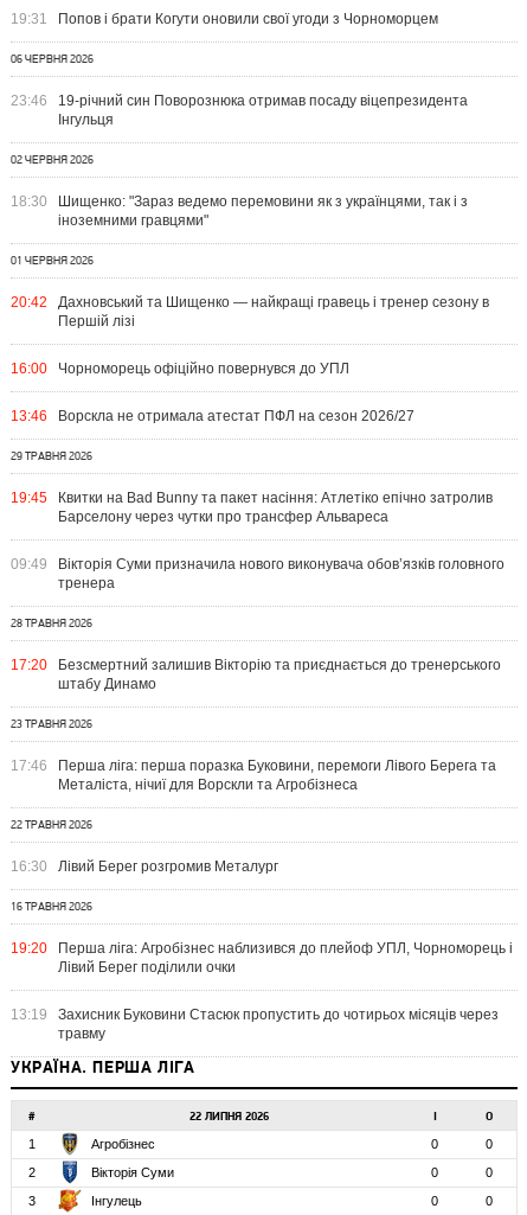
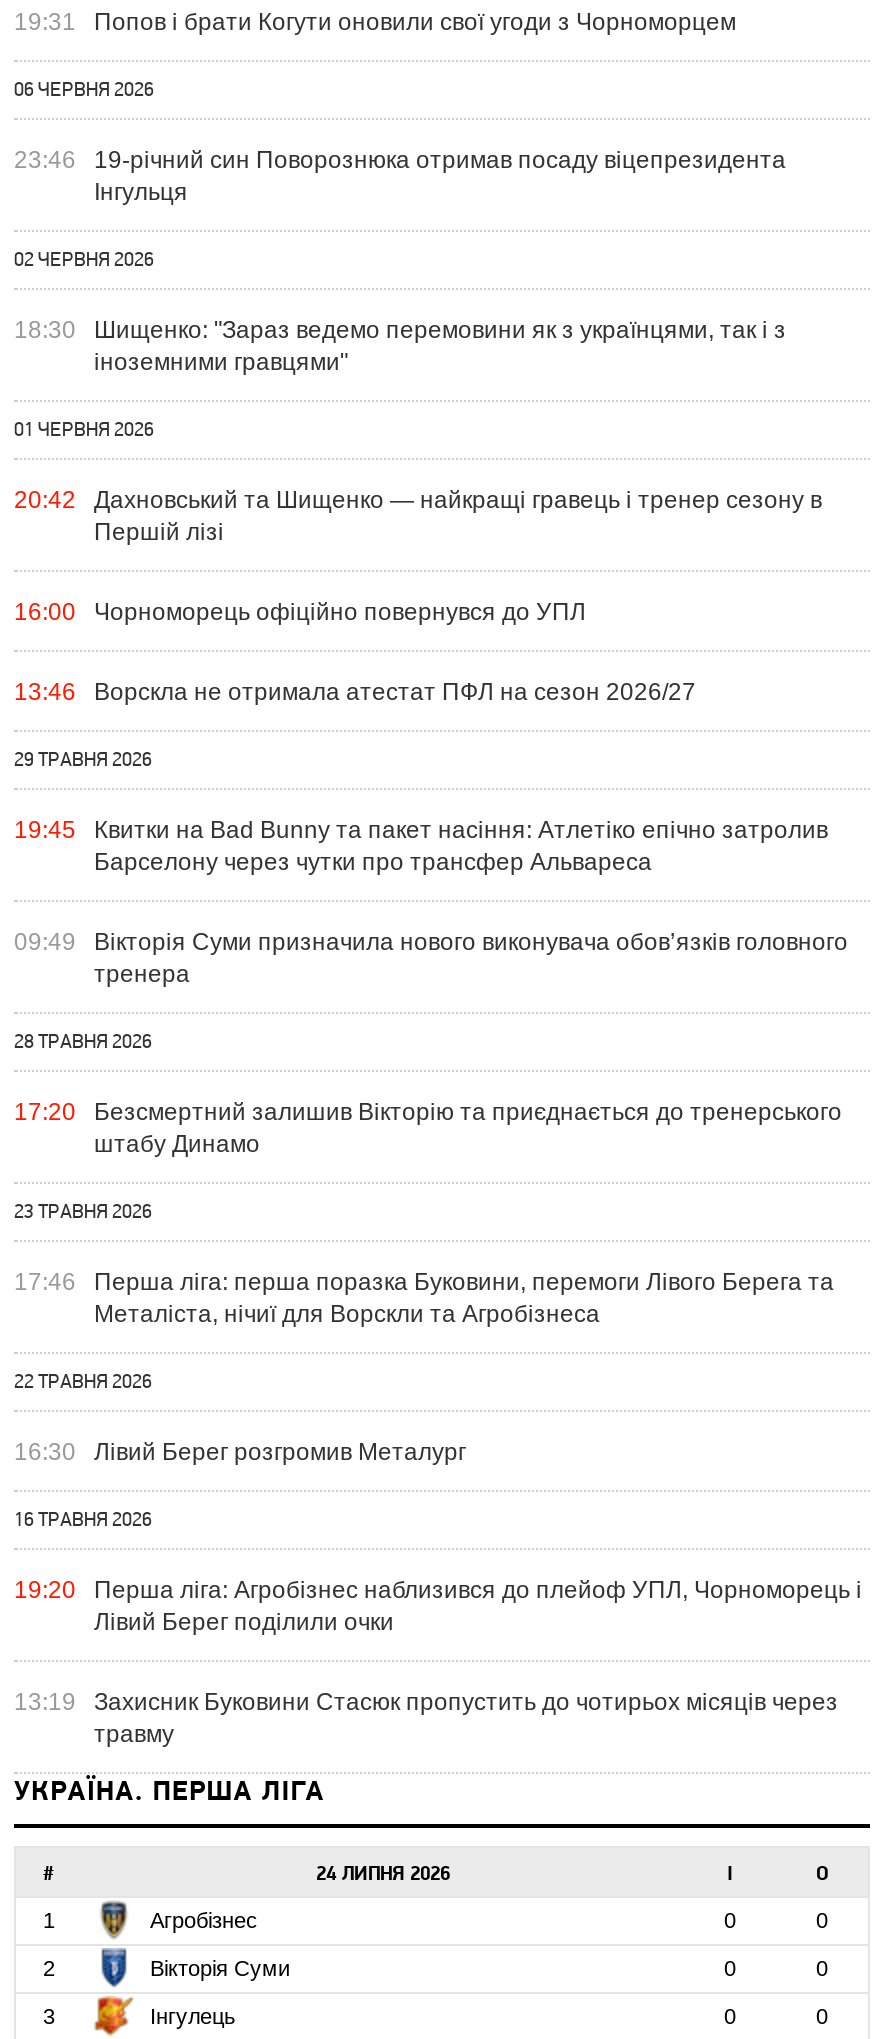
[189,1111,269,1124] 22 ЛИПНЯ 2026 -> [316,1865,450,1887] 24 ЛИПНЯ 2026

